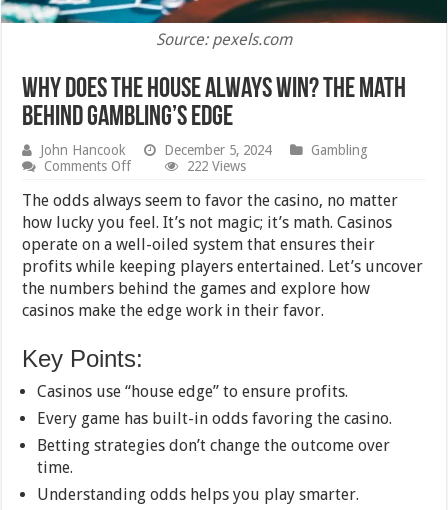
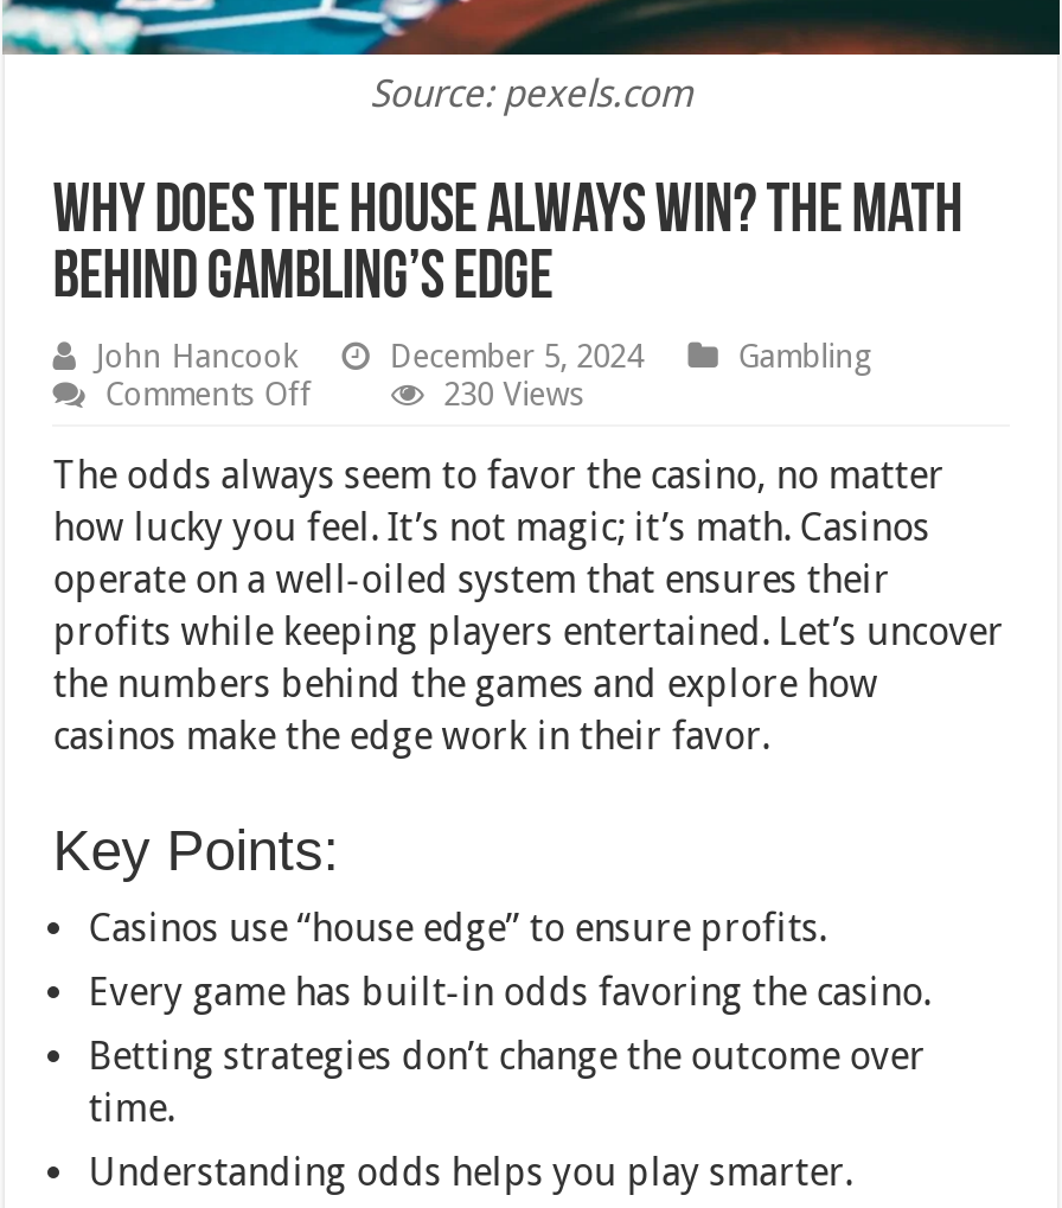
[187,158,246,174] 222 Views -> [444,375,584,413] 230 Views

